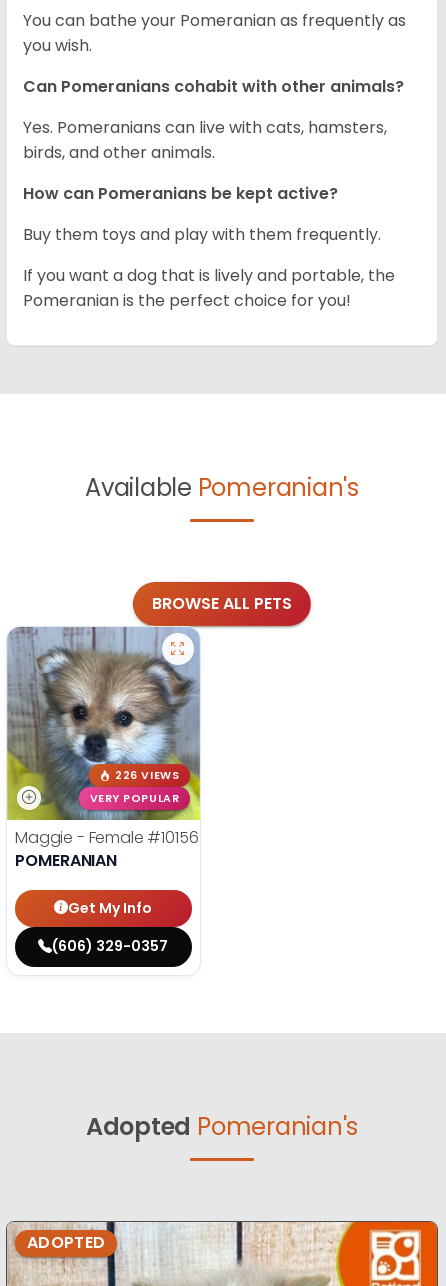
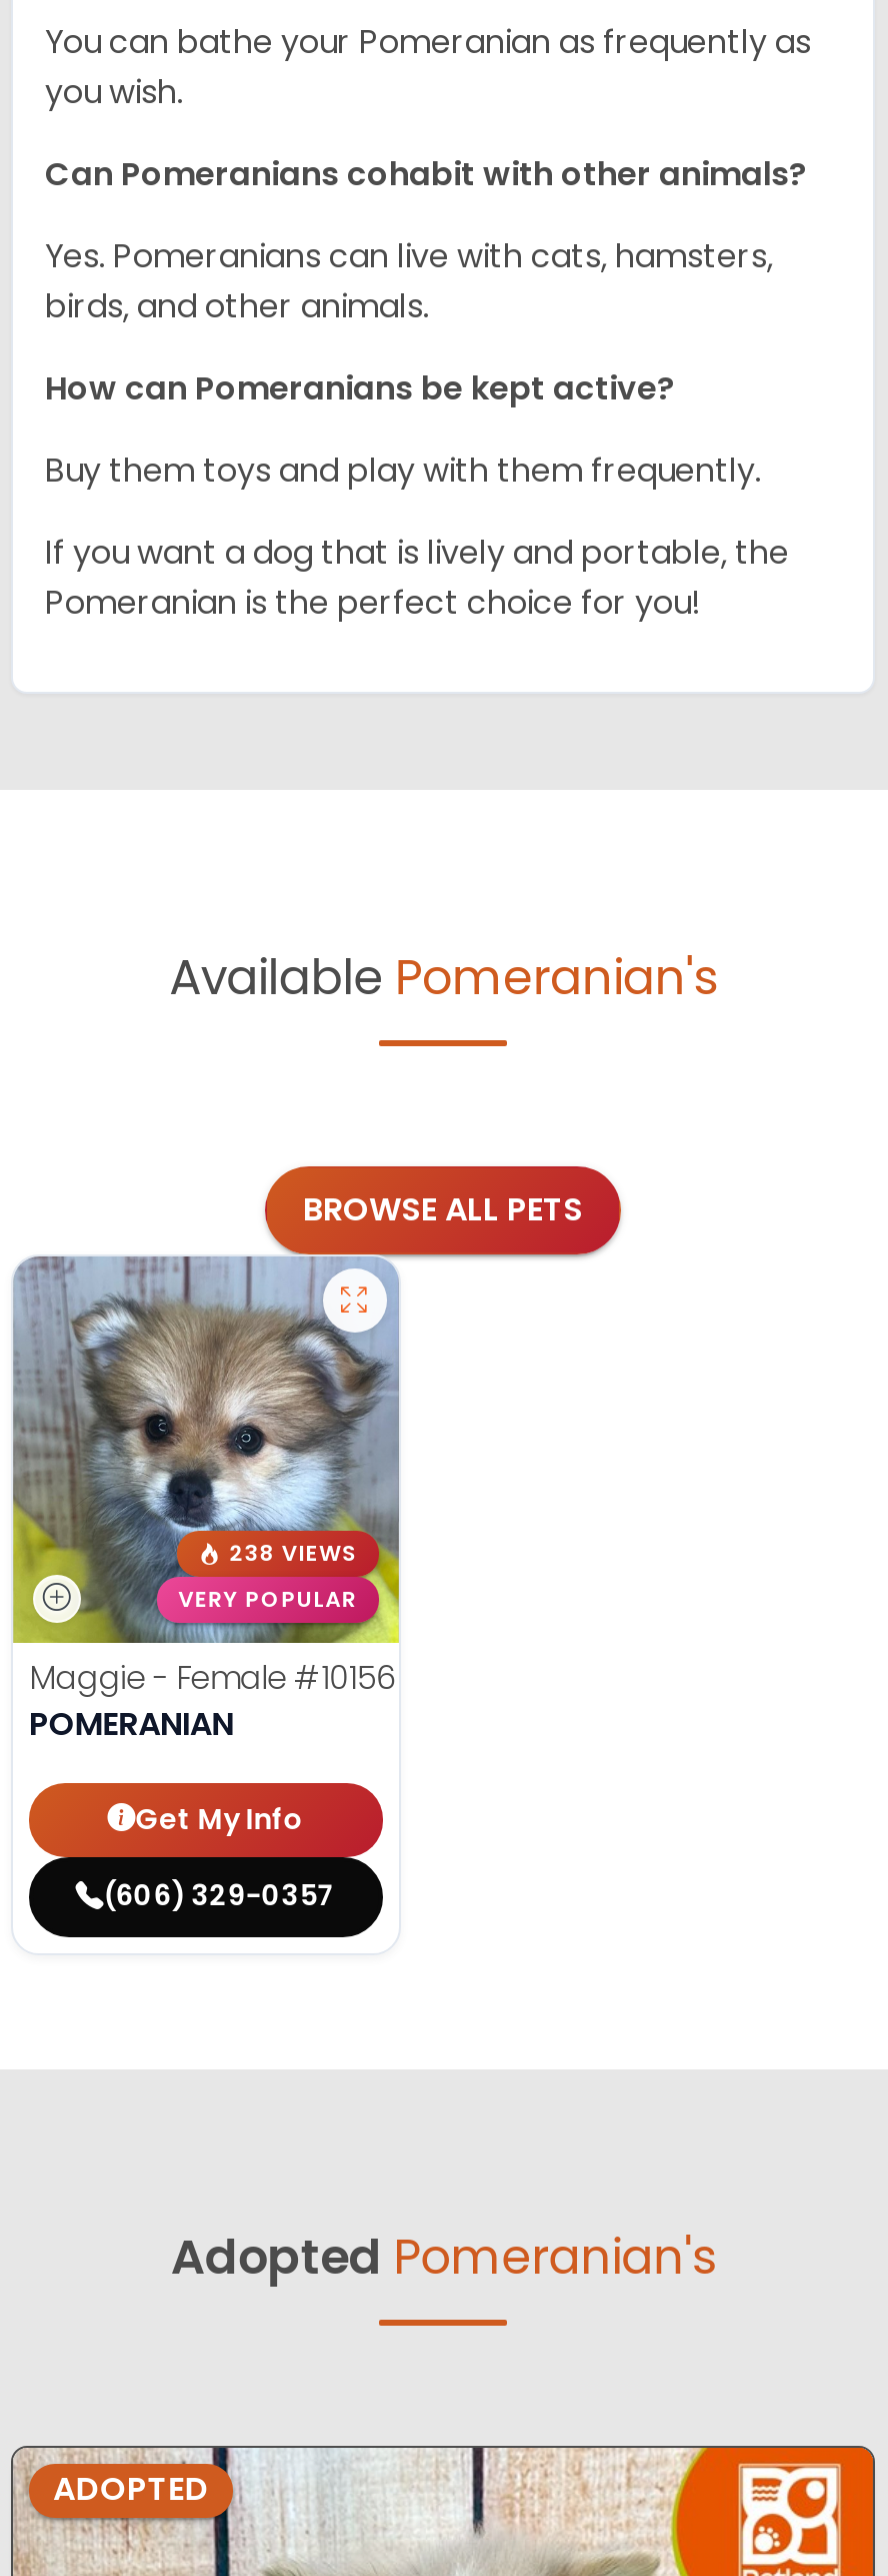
[115,768,179,783] 226 VIEWS -> [229,1539,357,1569] 238 VIEWS

